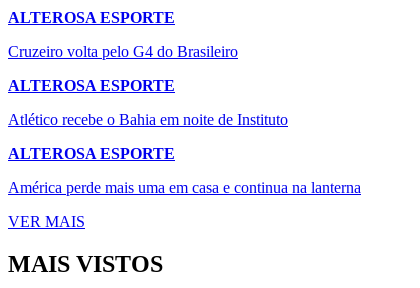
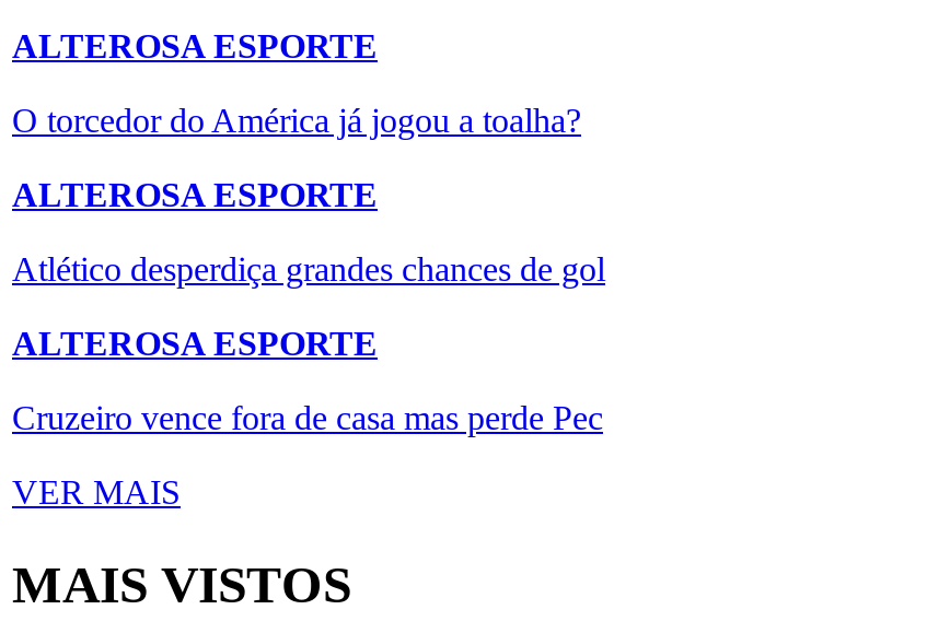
[8,43,238,60] Cruzeiro volta pelo G4 do Brasileiro -> [12,101,581,138] O torcedor do América já jogou a toalha?
[8,111,288,128] Atlético recebe o Bahia em noite de Instituto -> [12,250,605,287] Atlético desperdiça grandes chances de gol
[8,179,361,196] América perde mais uma em casa e continua na lanterna -> [12,399,603,436] Cruzeiro vence fora de casa mas perde Pec

